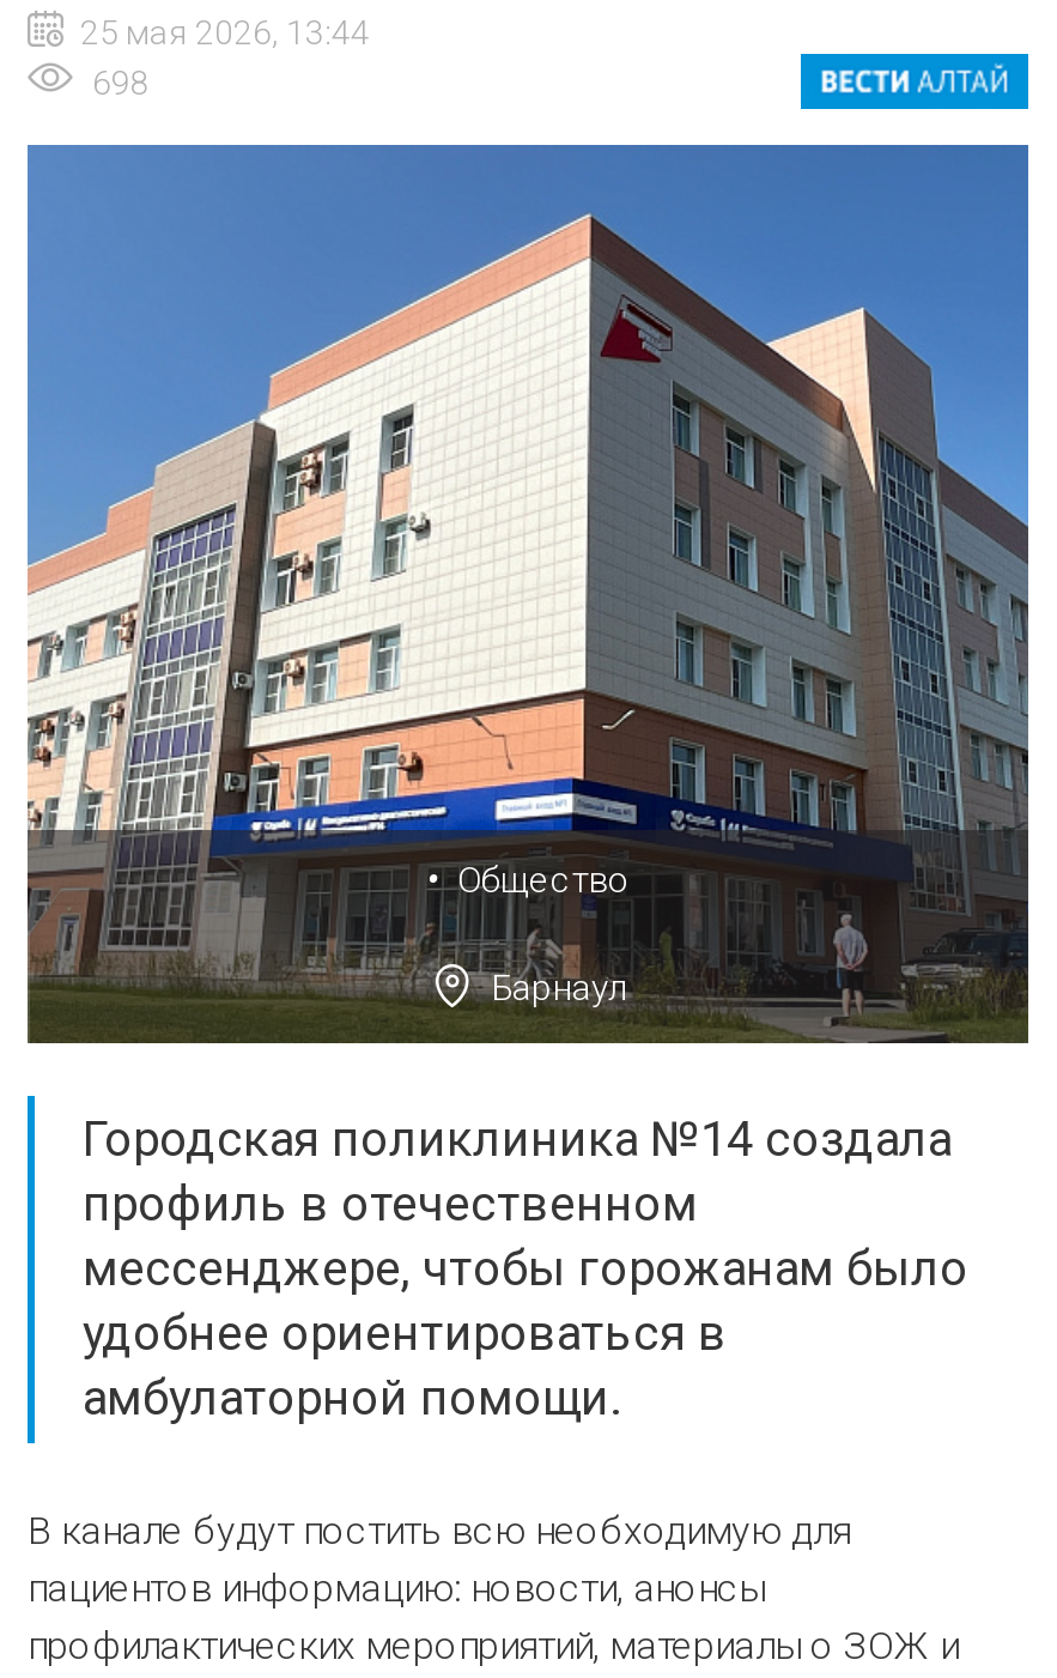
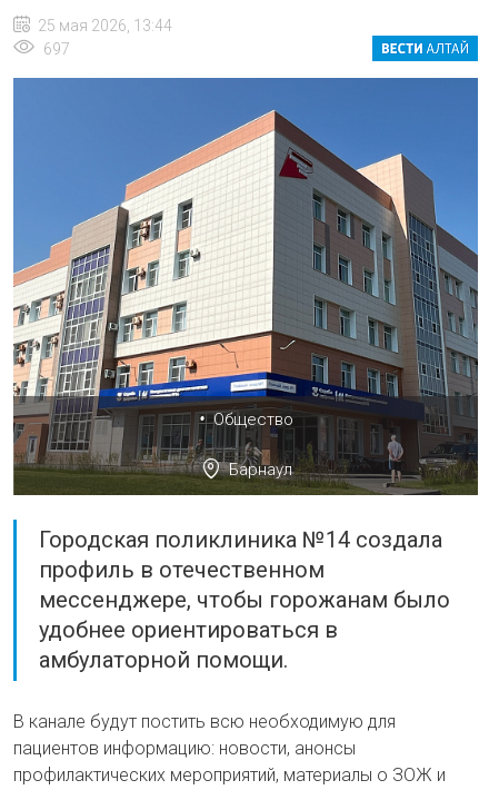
[85,64,150,103] 698 -> [40,41,70,58] 697

